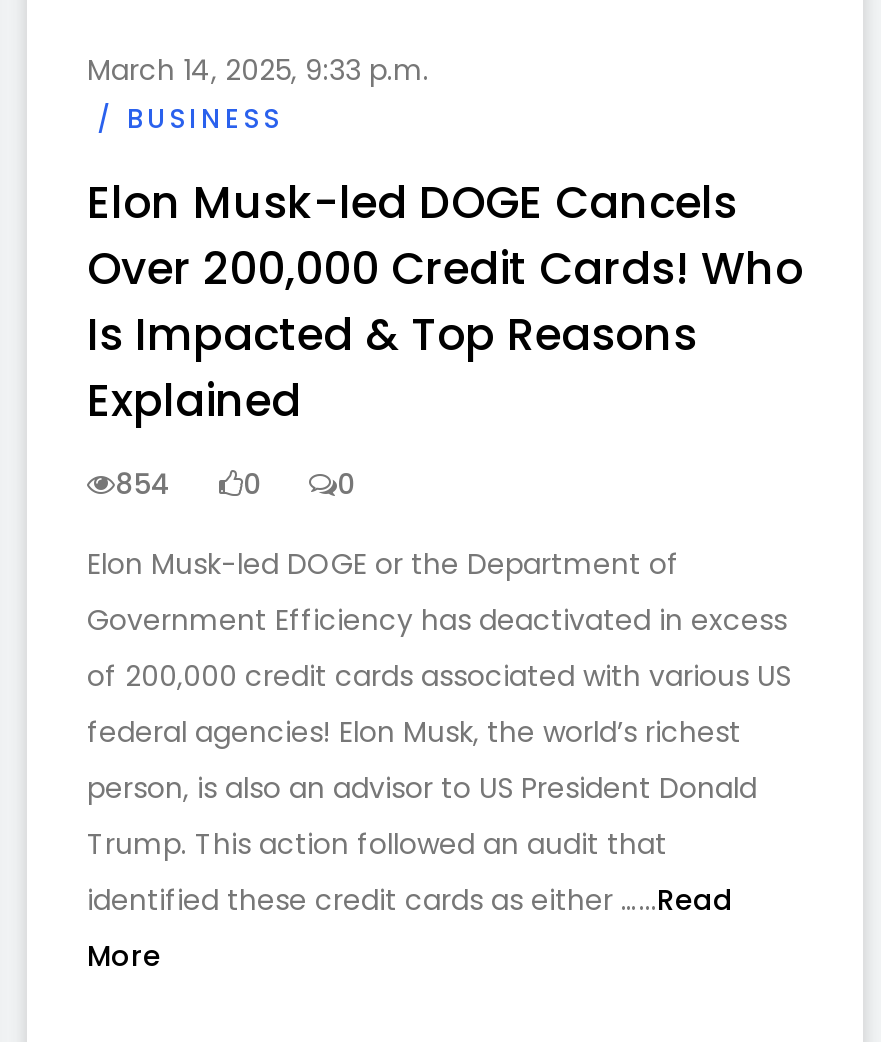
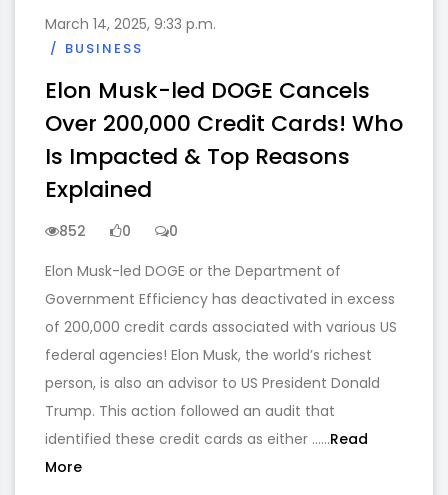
[115,464,355,504] 854 0 0 -> [59,221,178,241] 852 0 0

